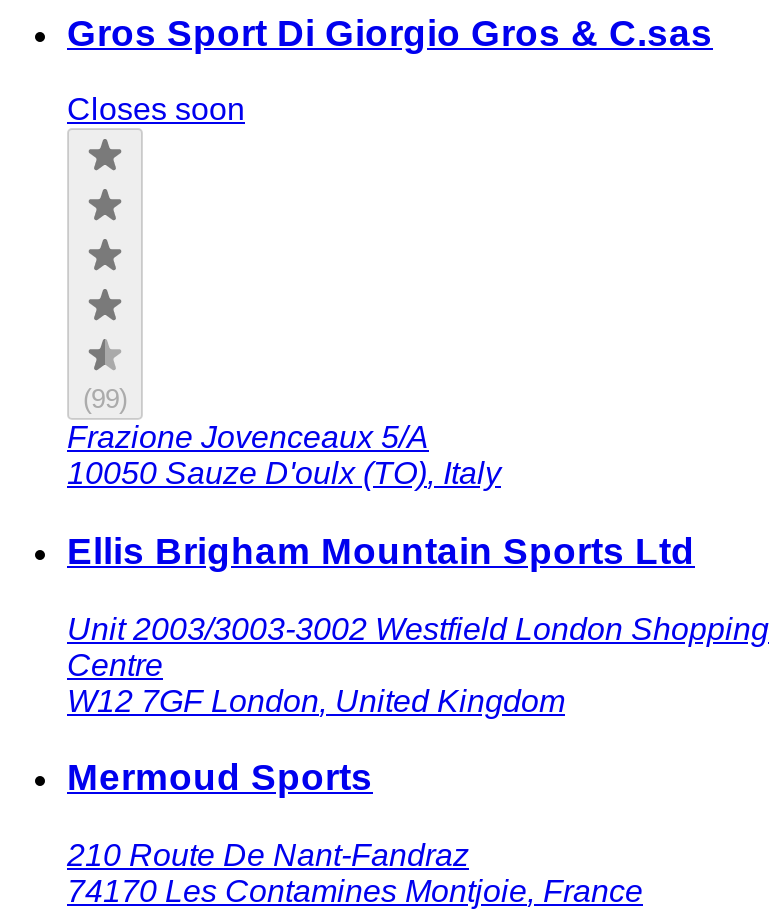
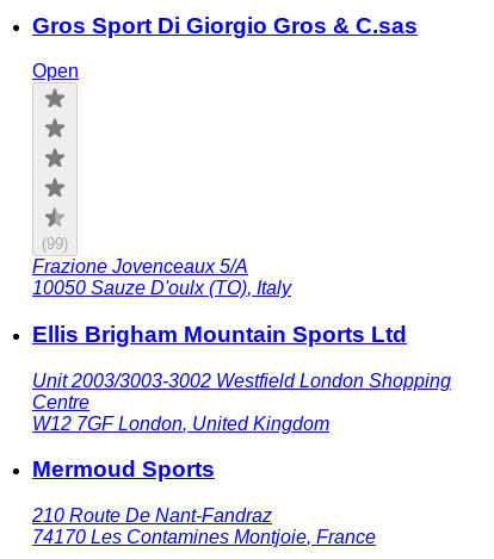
[67,93,245,127] Closes soon -> [32,61,79,81] Open

